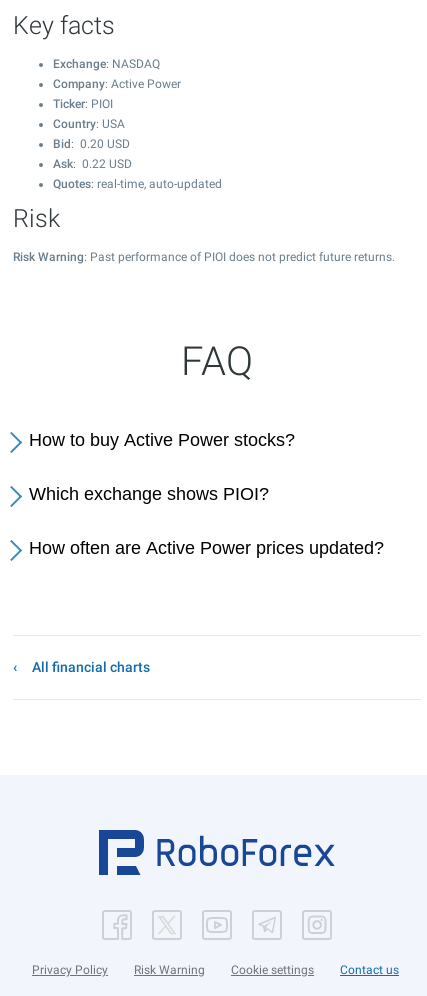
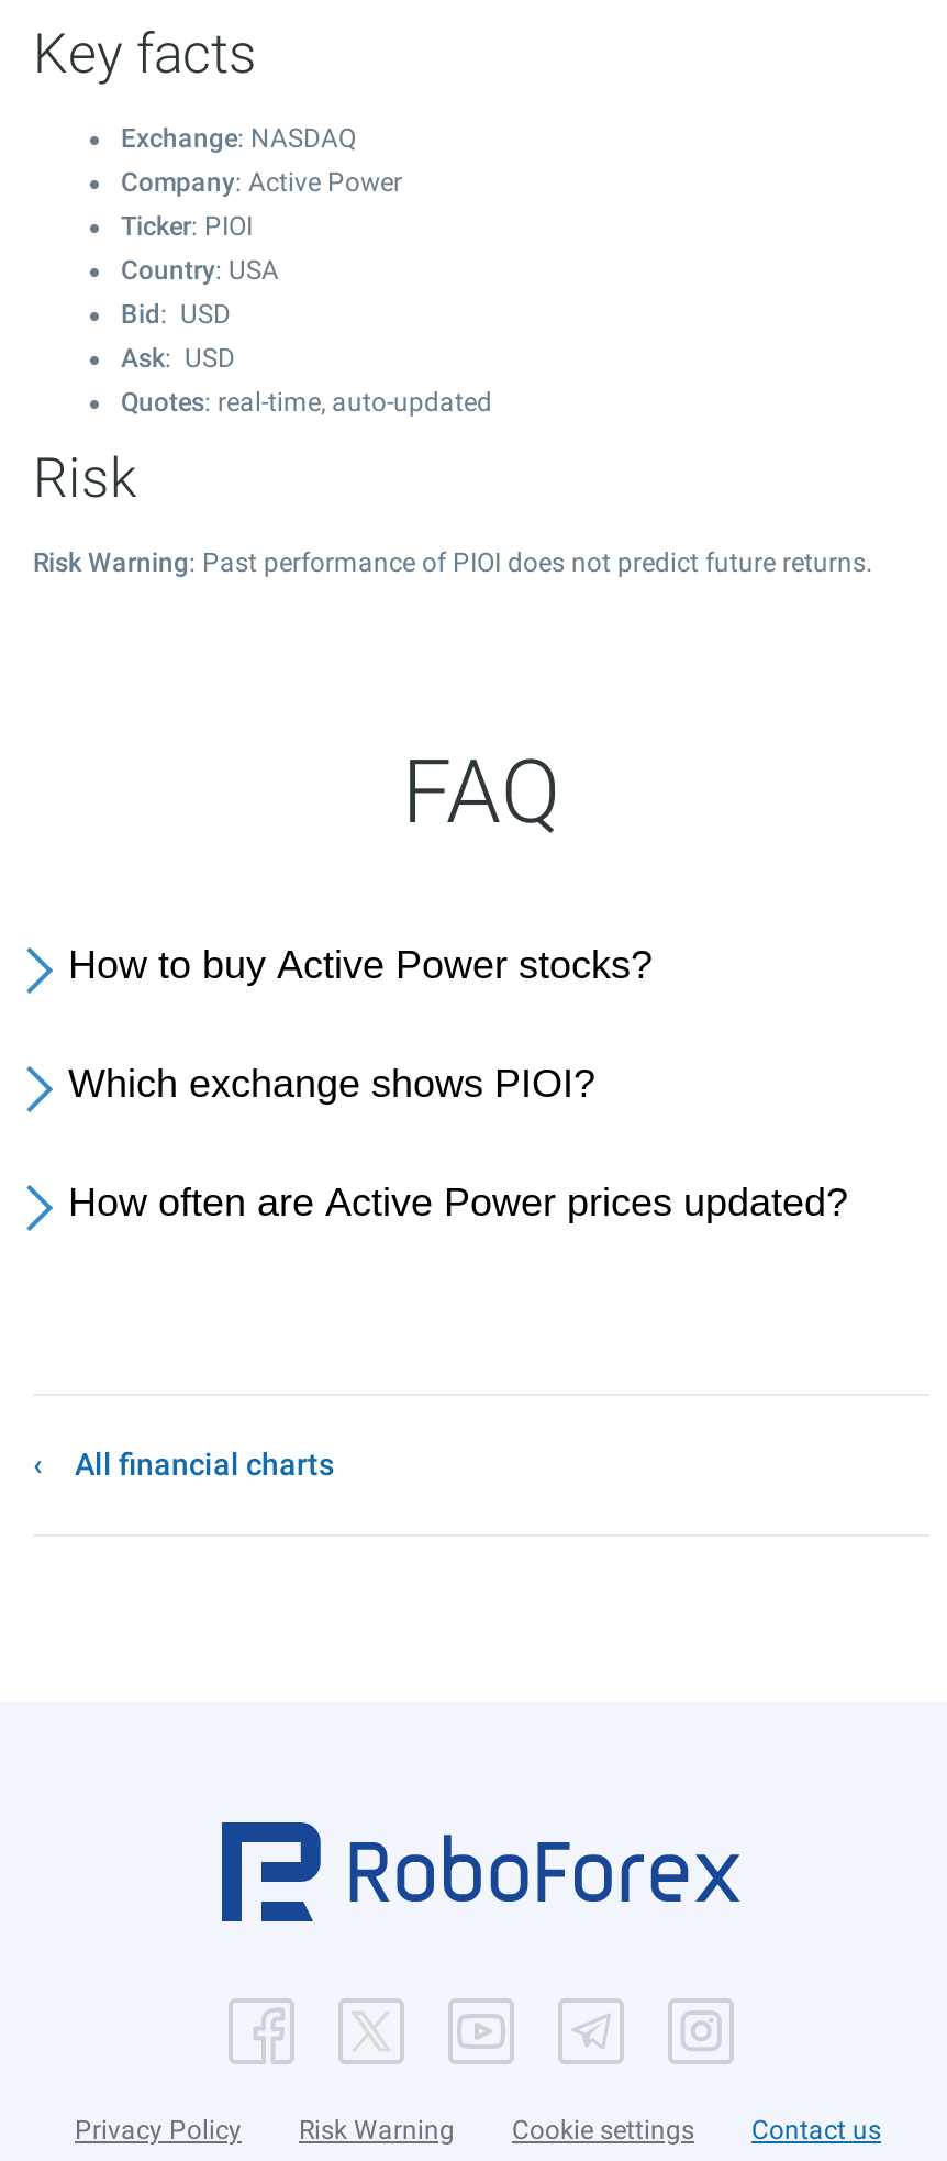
[53,137,132,171] Bid: 0.20 USD | Ask: 0.22 USD -> [121,299,235,374] Bid: USD | Ask: USD

